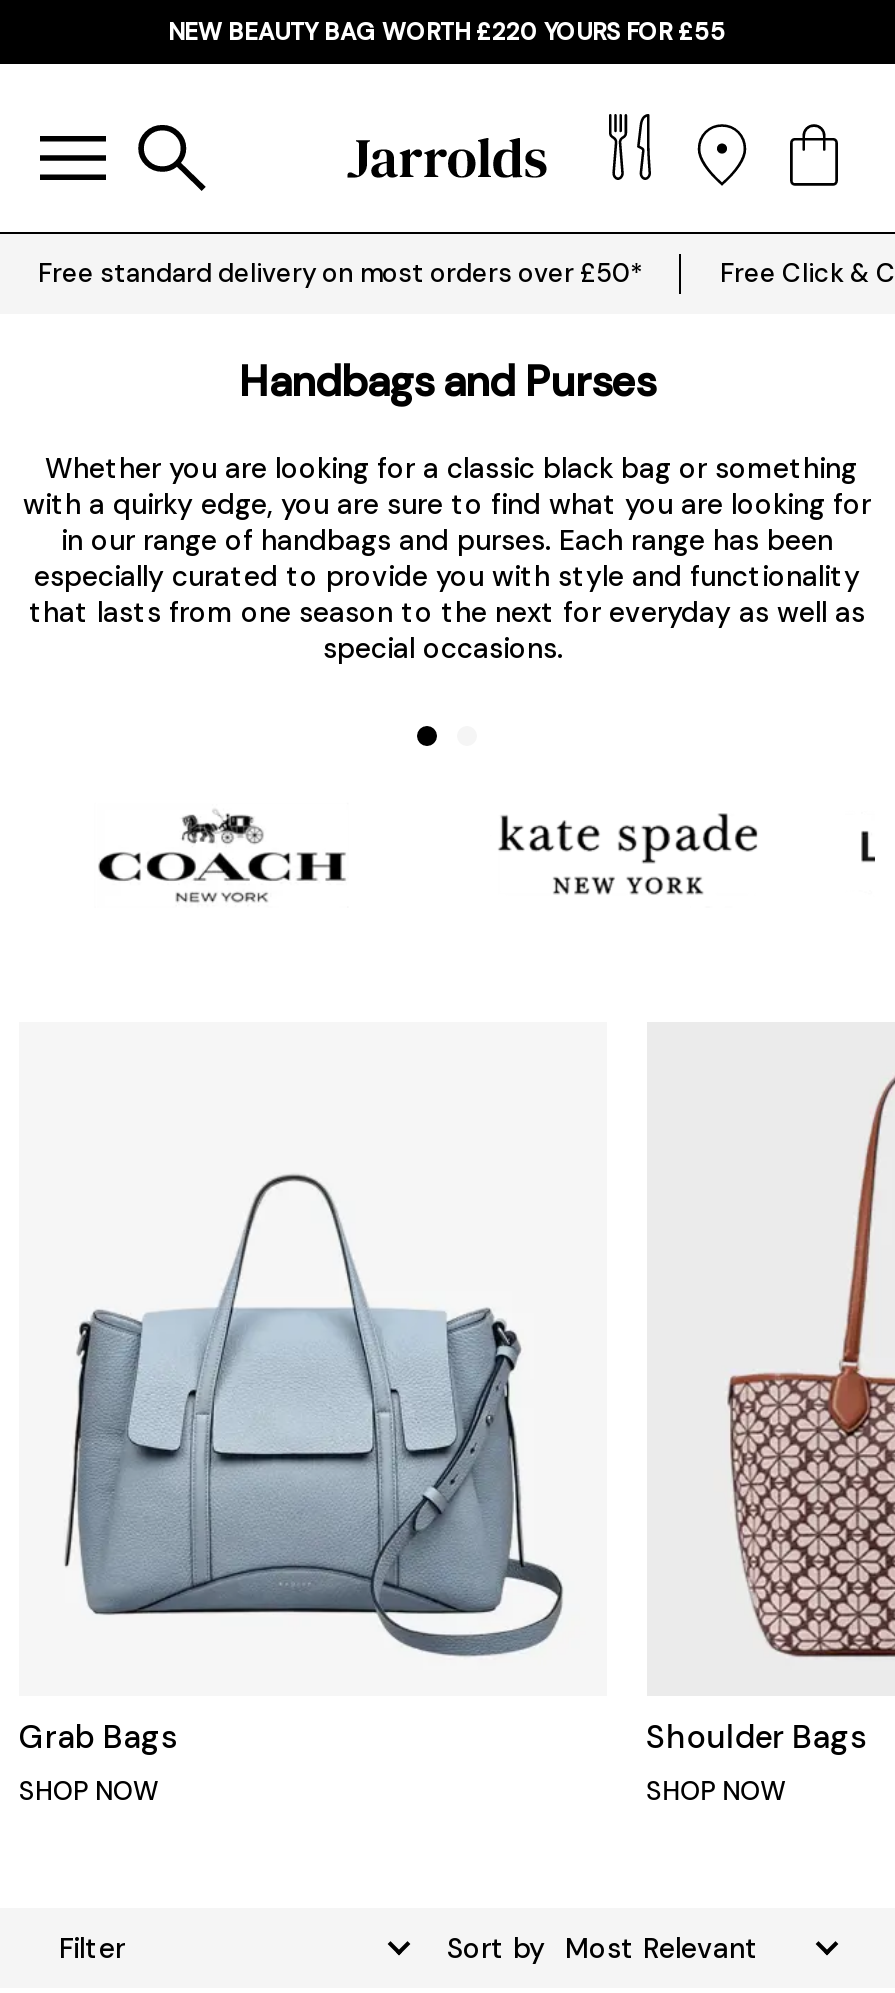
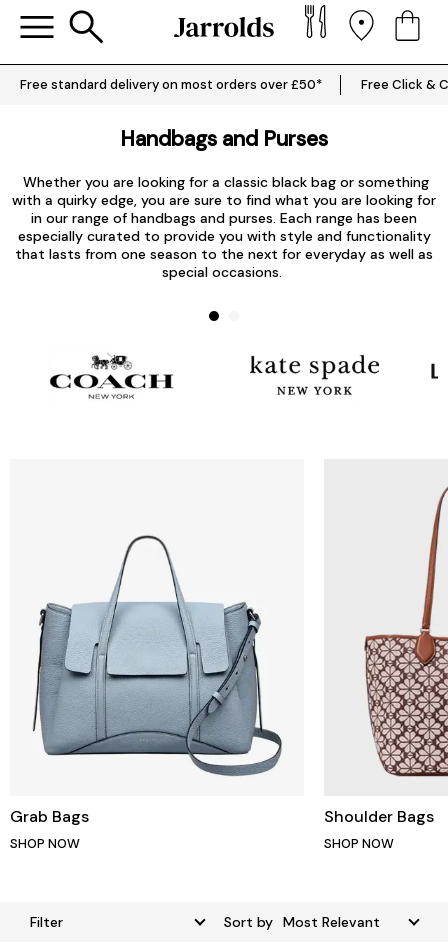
[168,16,726,48] NEW BEAUTY BAG WORTH £220 YOURS FOR £55 -> none

